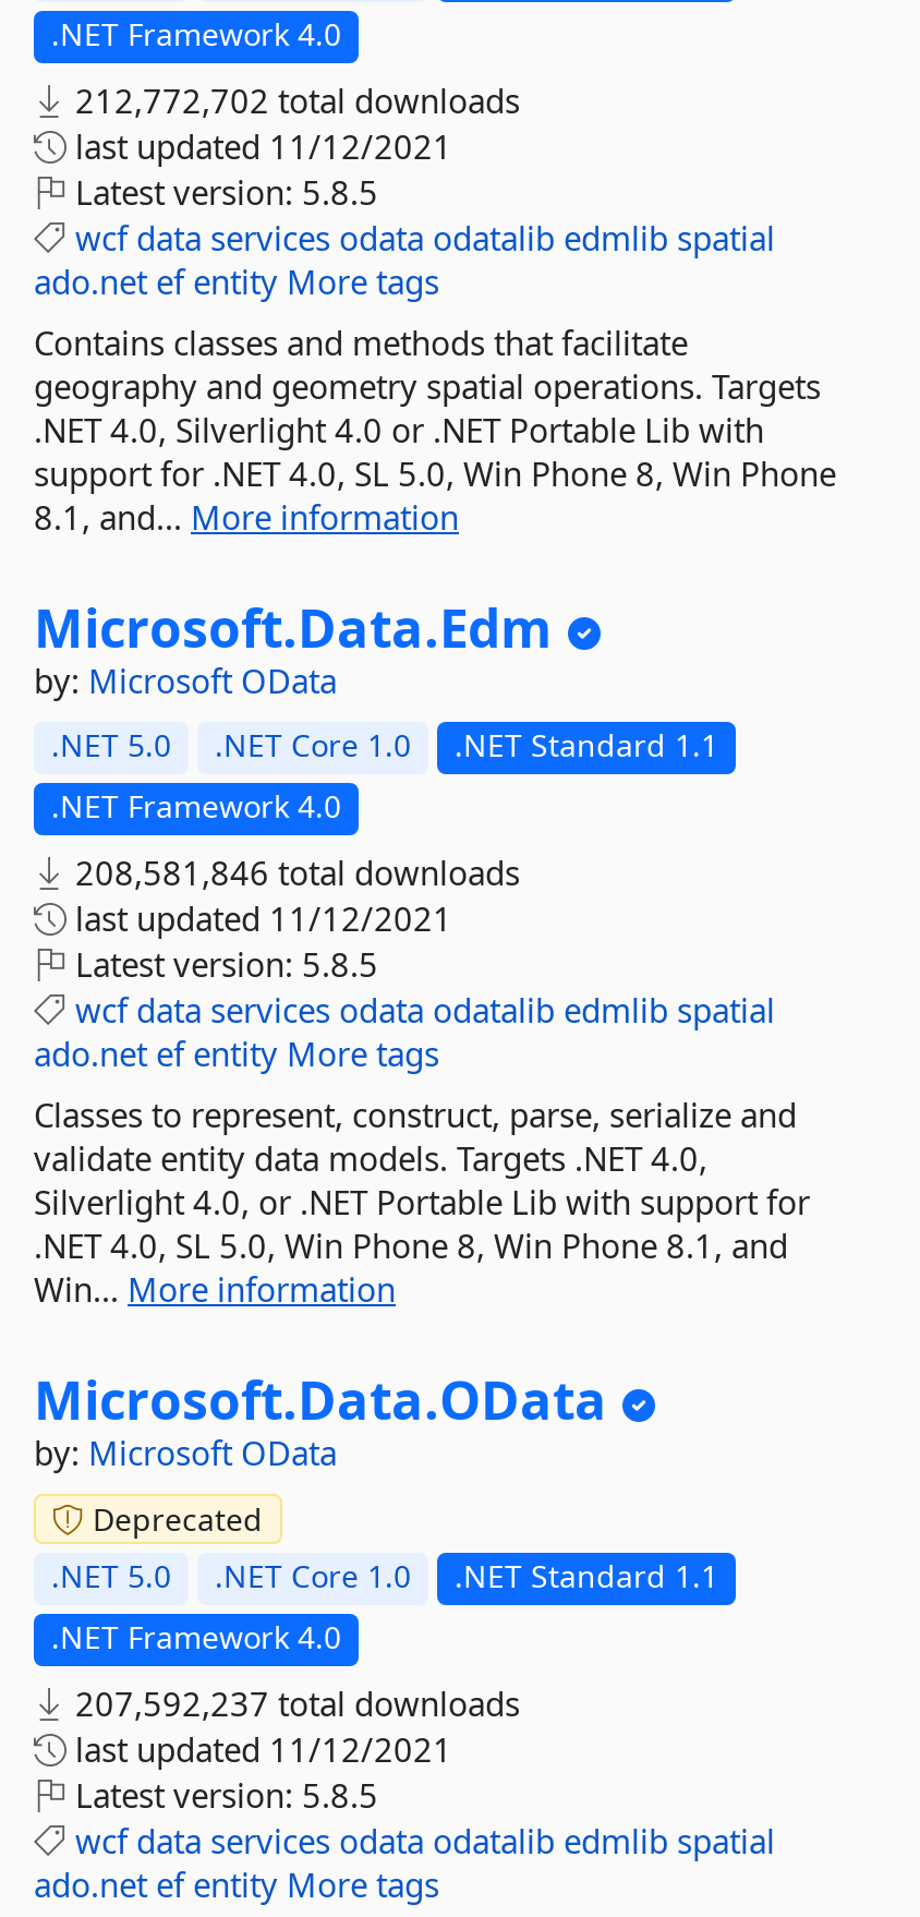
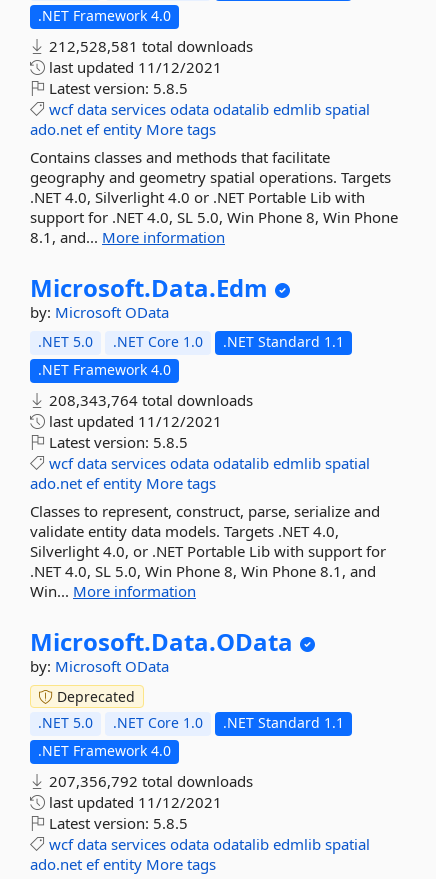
[66,79,520,122] 212,772,702 total downloads -> [45,36,253,56] 212,528,581 total downloads
[66,851,520,894] 208,581,846 total downloads -> [45,390,253,410] 208,343,764 total downloads
[66,1681,520,1725] 207,592,237 total downloads -> [45,771,253,791] 207,356,792 total downloads

